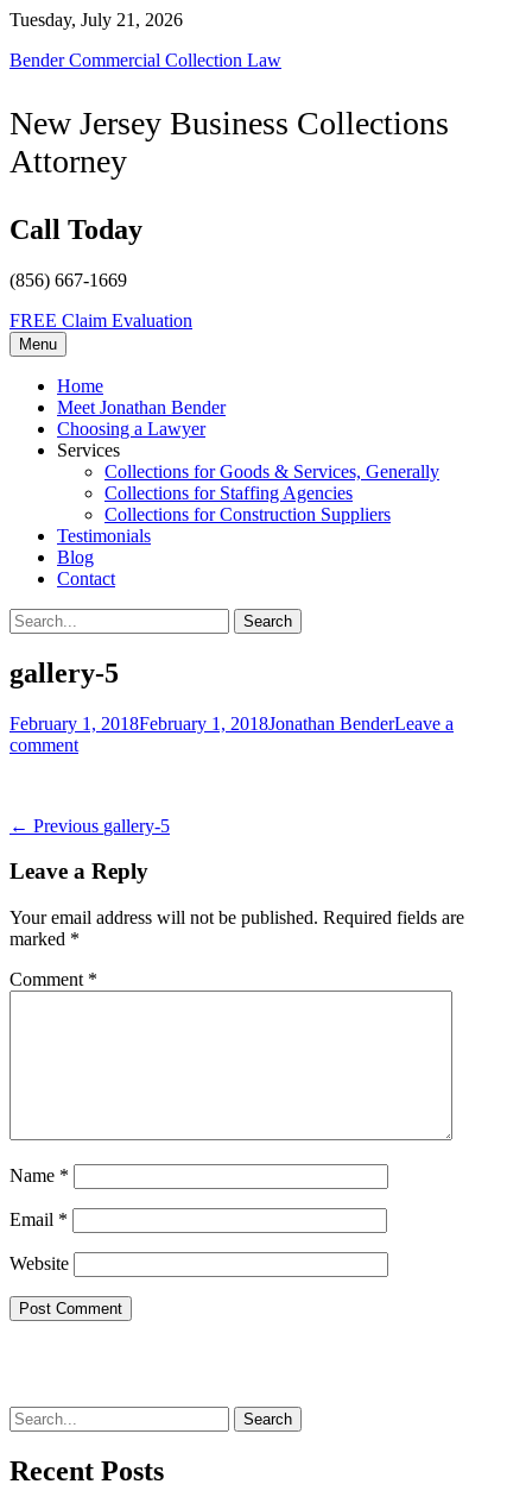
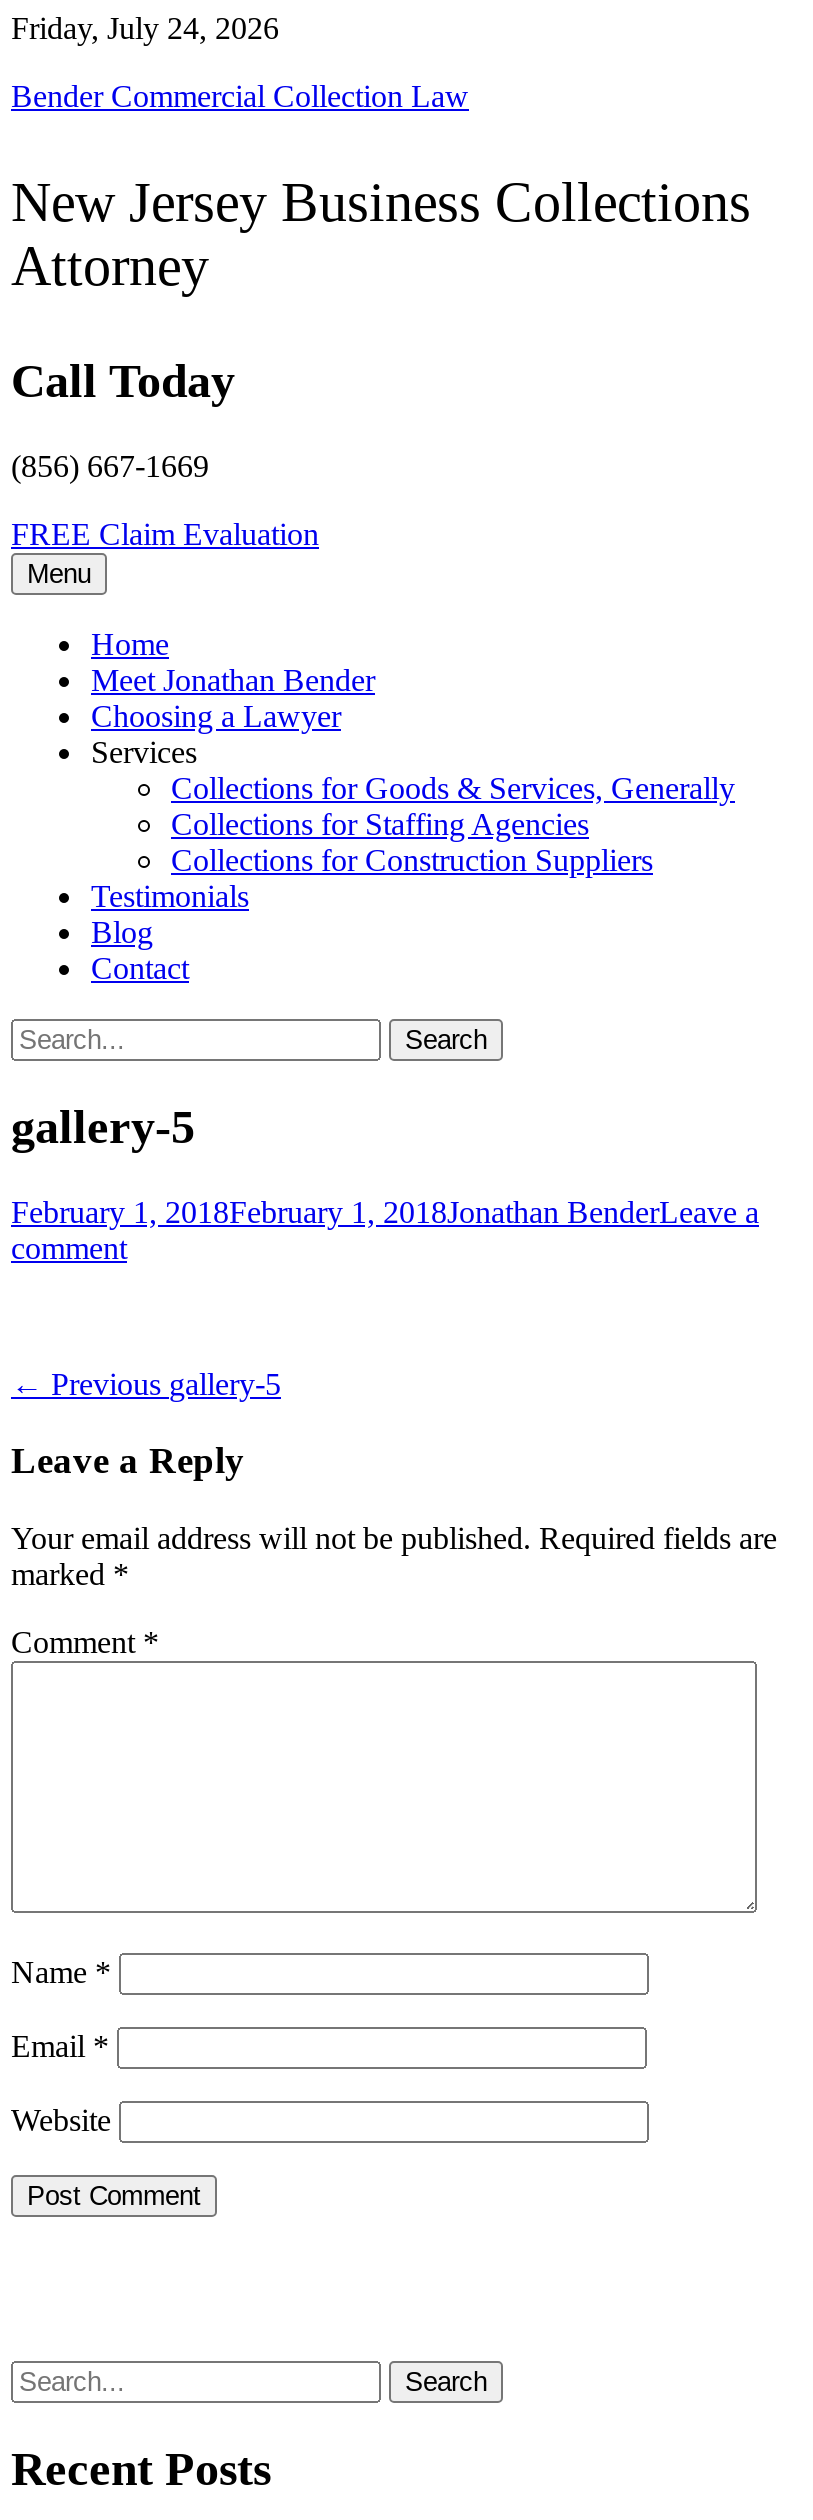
[9,10,183,30] Tuesday, July 21, 2026 -> [11,11,279,45] Friday, July 24, 2026

